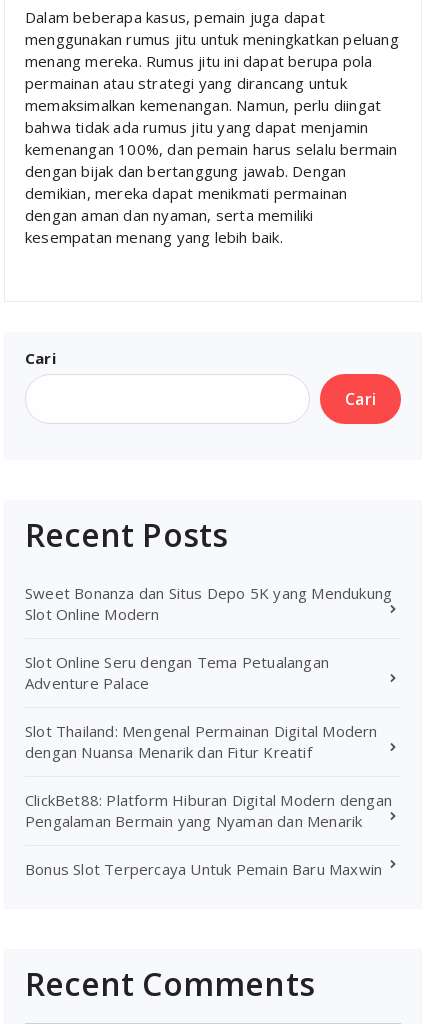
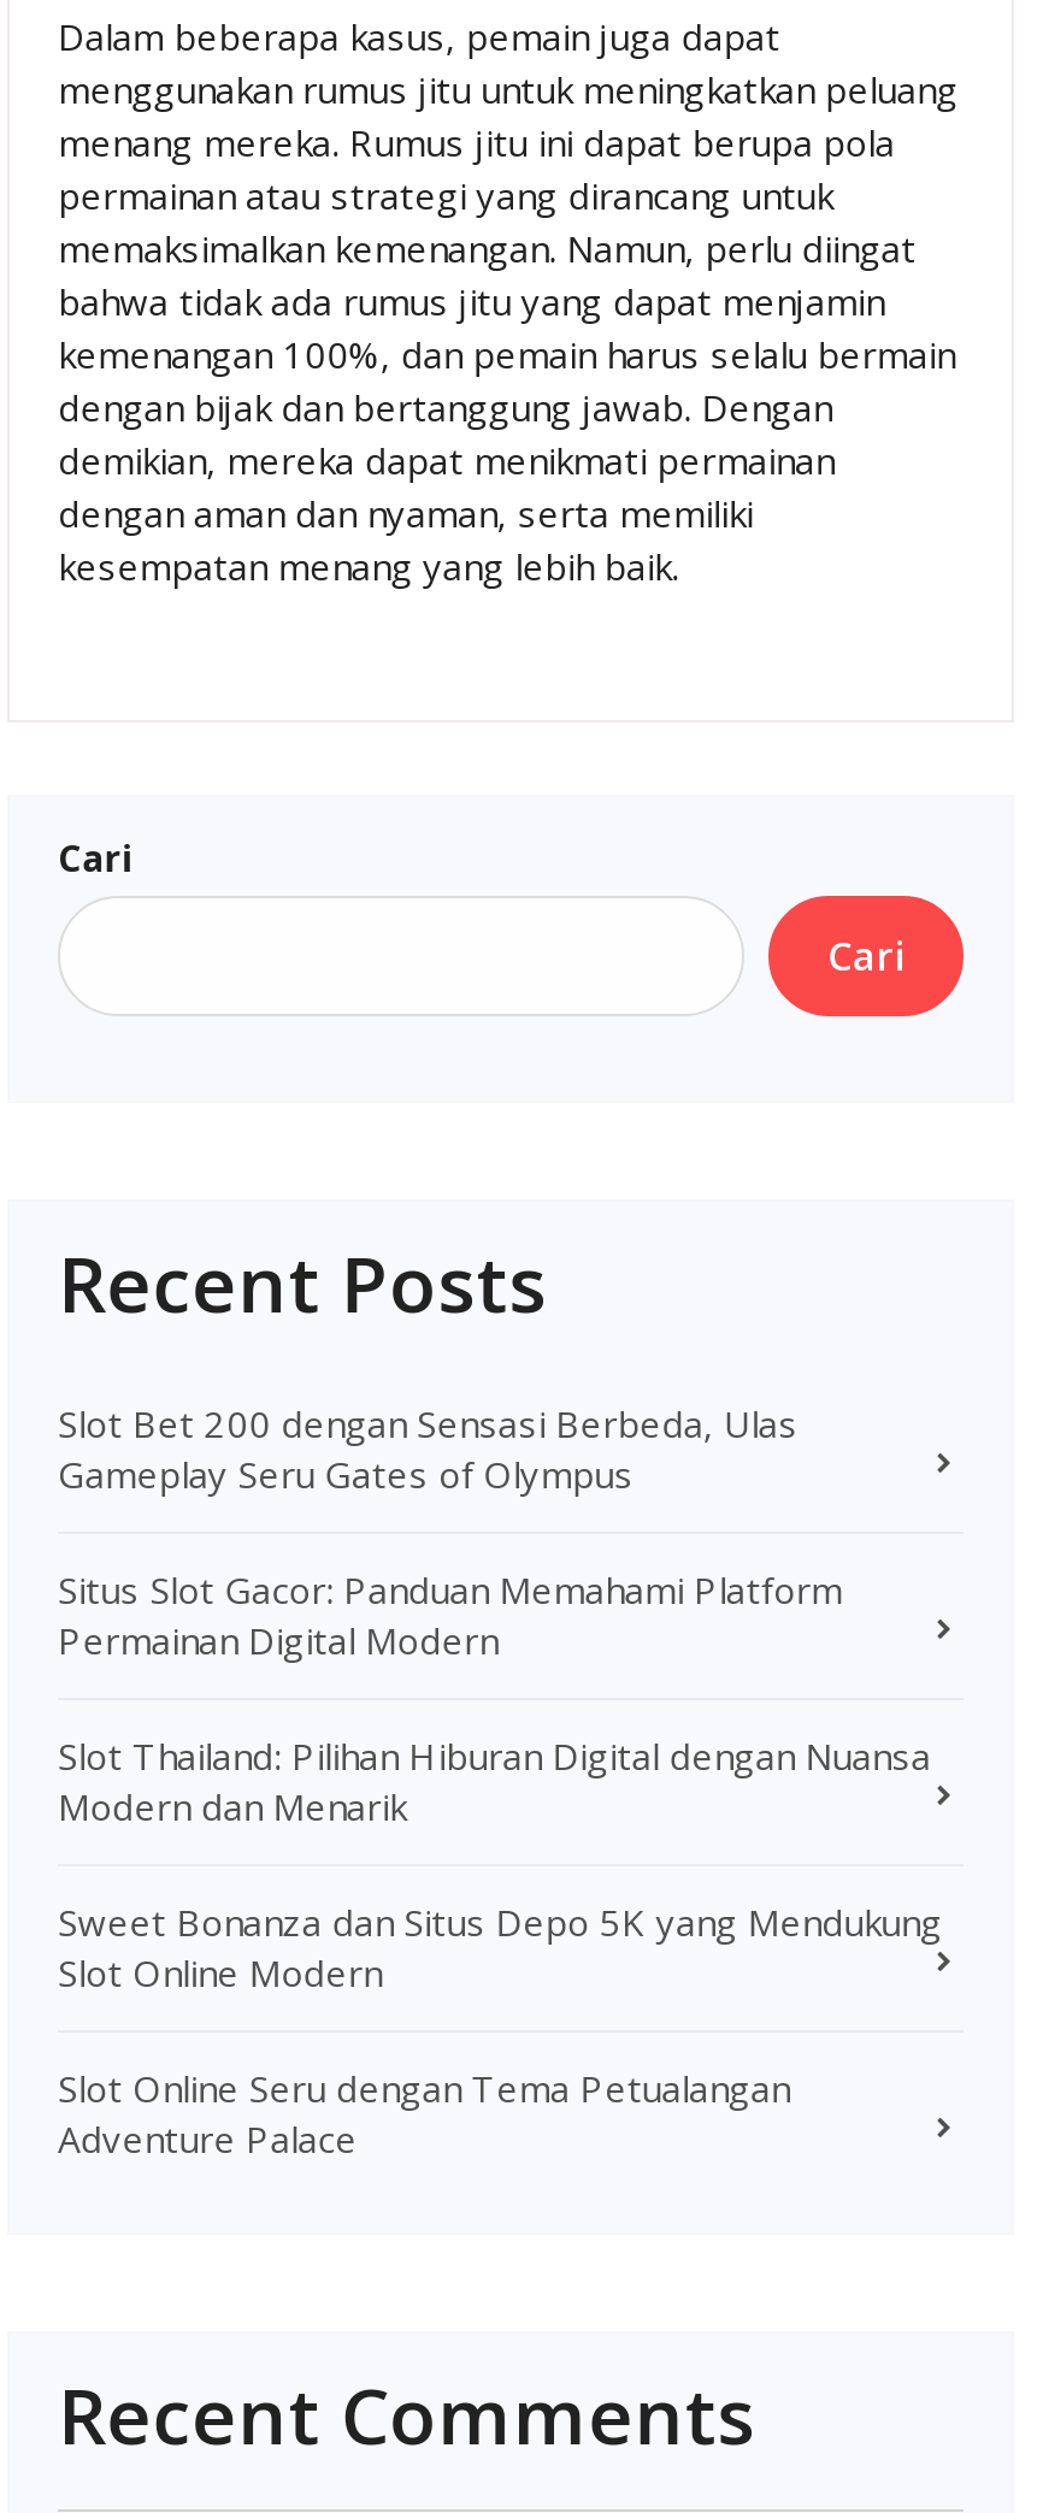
none -> [58,1399,931,1831] Slot Bet 200 dengan Sensasi Berbeda, Ulas | Gameplay Seru Gates of Olympus | Situs Slot Gacor: Panduan Memahami Platform | Permainan Digital Modern | Slot Thailand: Pilihan Hiburan Digital dengan Nuansa | Modern dan Menarik
moved [25,583,392,693] -> [58,1898,942,2163]: Sweet Bonanza dan Situs Depo 5K yang Mendukung | Slot Online Modern | Slot Online Seru dengan Tema Petualangan | Adventure Palace
[25,721,392,879] Slot Thailand: Mengenal Permainan Digital Modern | dengan Nuansa Menarik dan Fitur Kreatif | ClickBet88: Platform Hiburan Digital Modern dengan | Pengalaman Bermain yang Nyaman dan Menarik | Bonus Slot Terpercaya Untuk Pemain Baru Maxwin -> none

